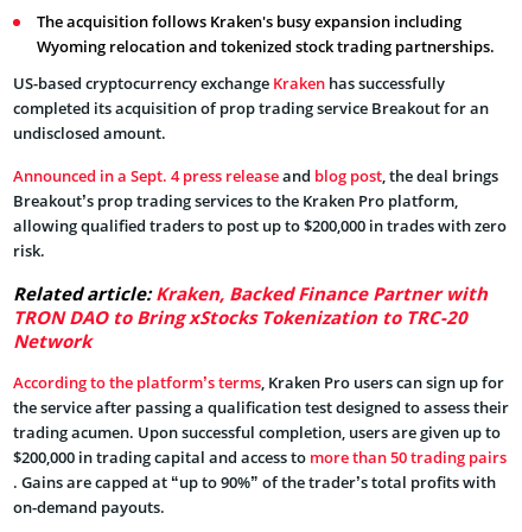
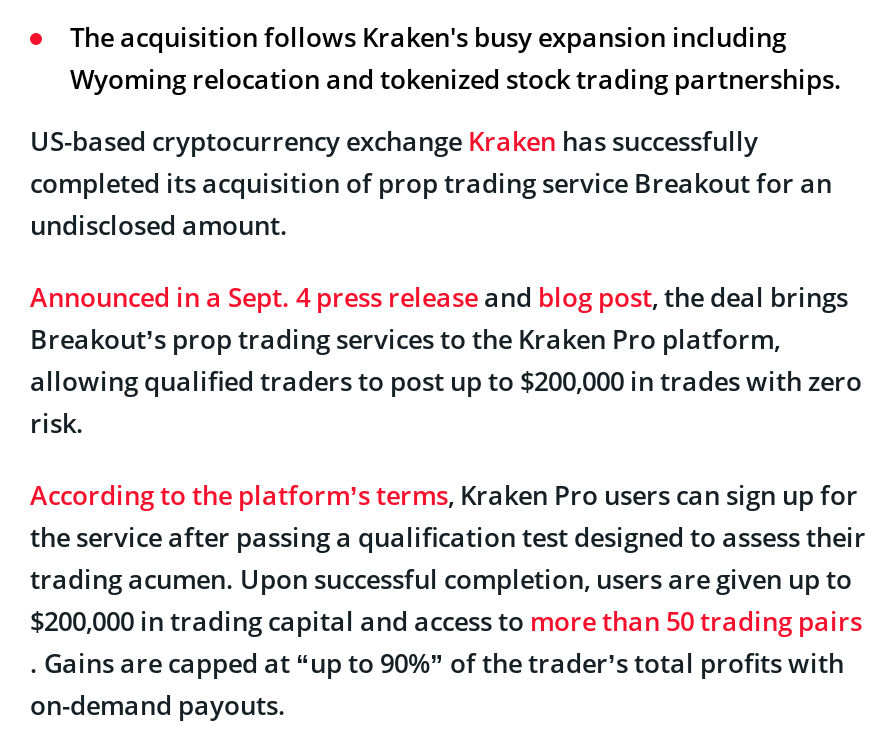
[13,281,488,352] Related article: Kraken, Backed Finance Partner with | TRON DAO to Bring xStocks Tokenization to TRC-20 | Network -> none

